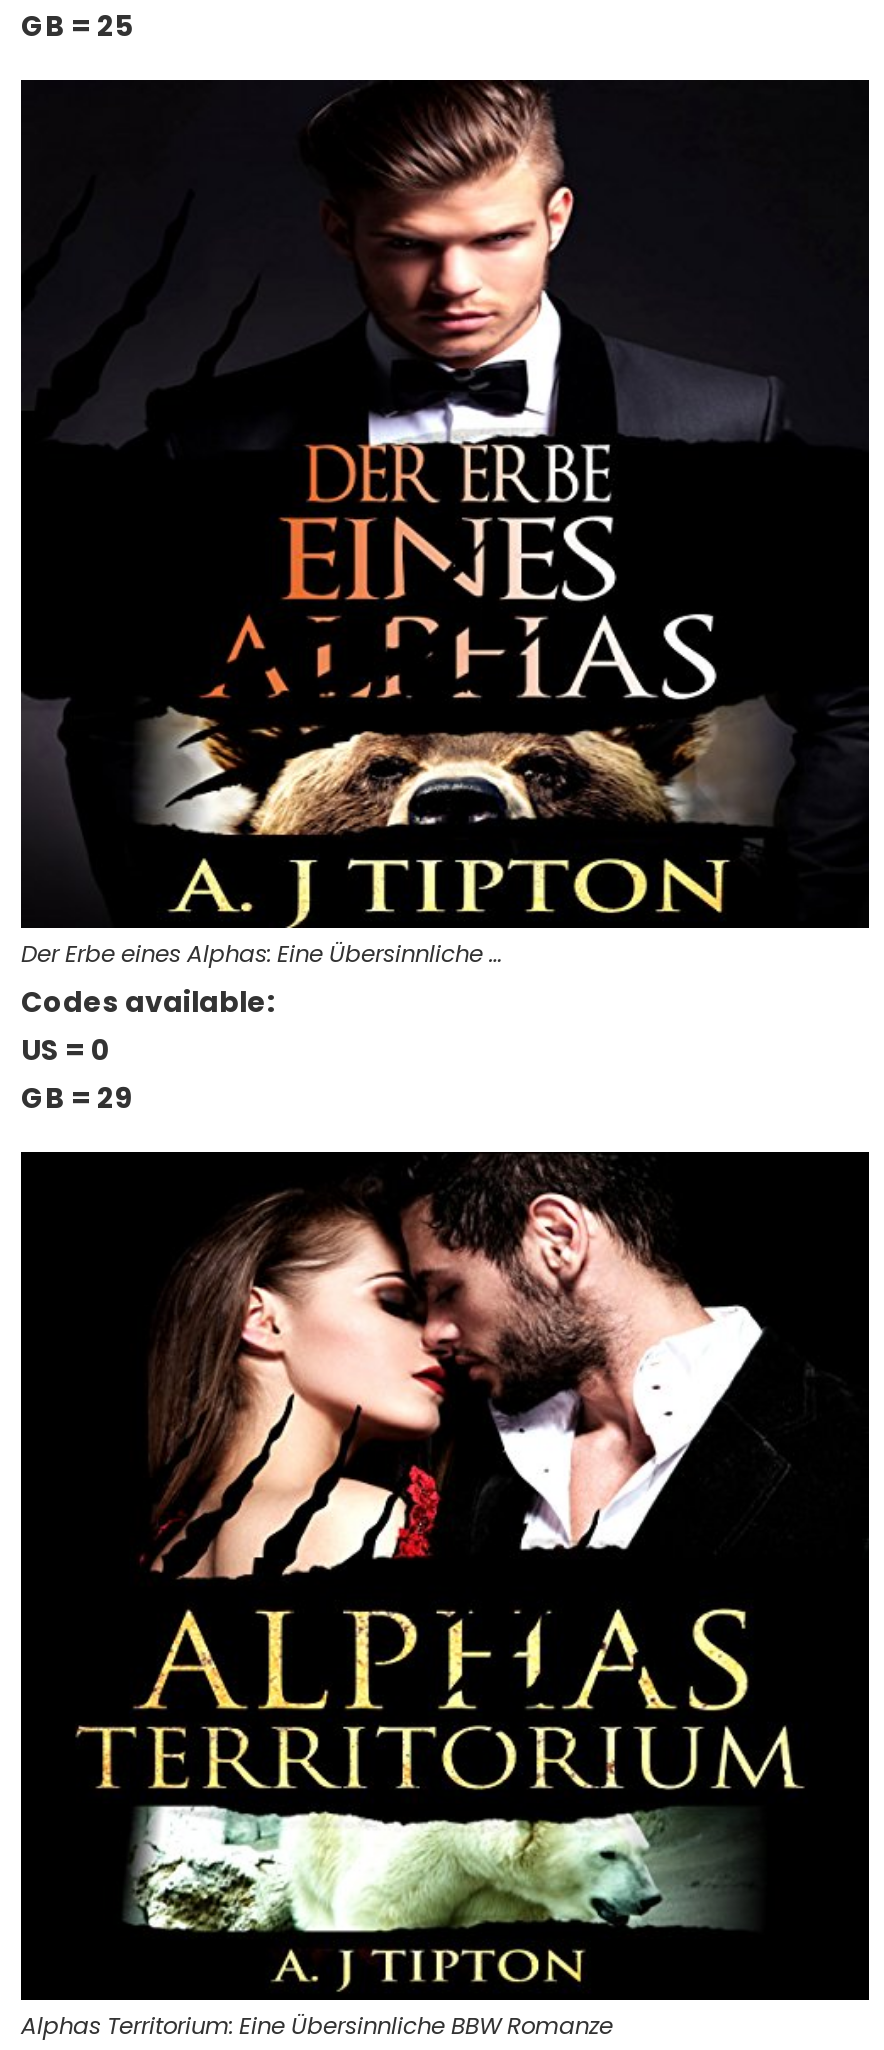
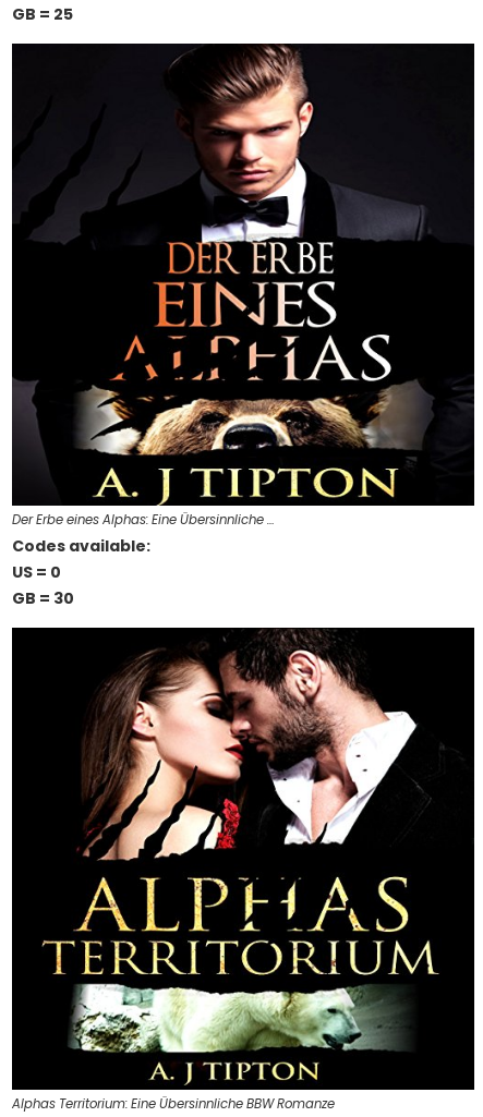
[21,1078,133,1118] GB = 29 -> [12,587,74,609] GB = 30

